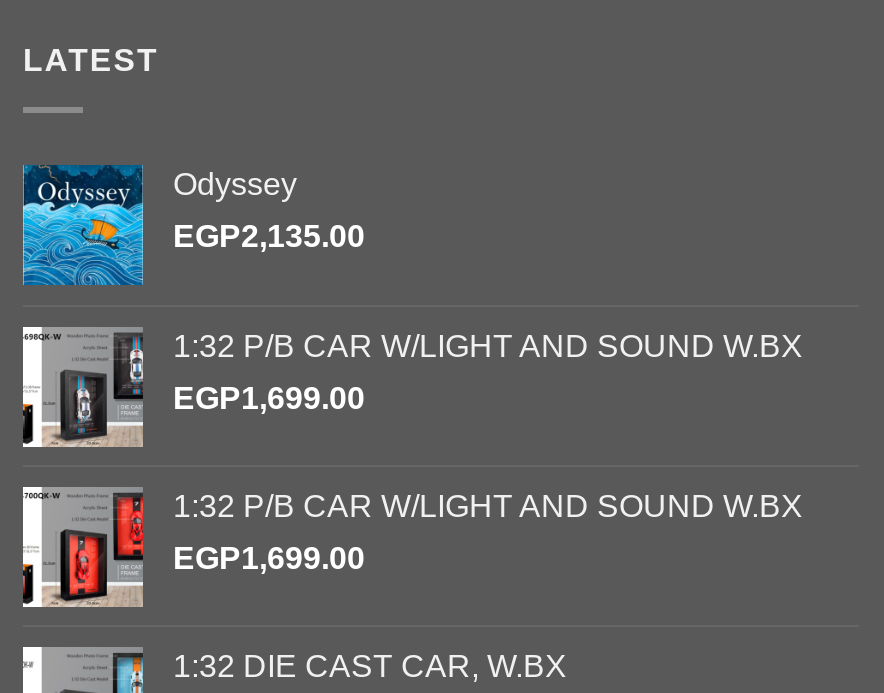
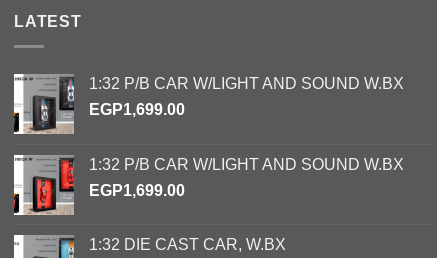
[21,163,365,287] [image] | Odyssey | EGP2,135.00 -> none

